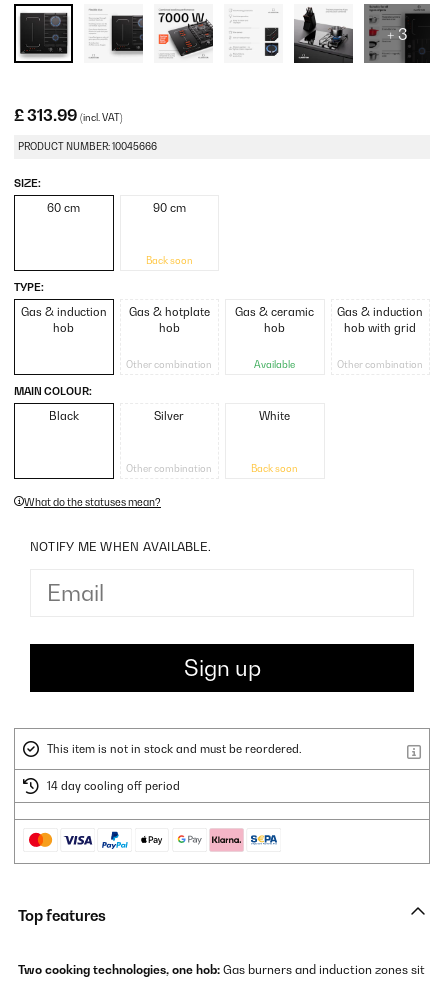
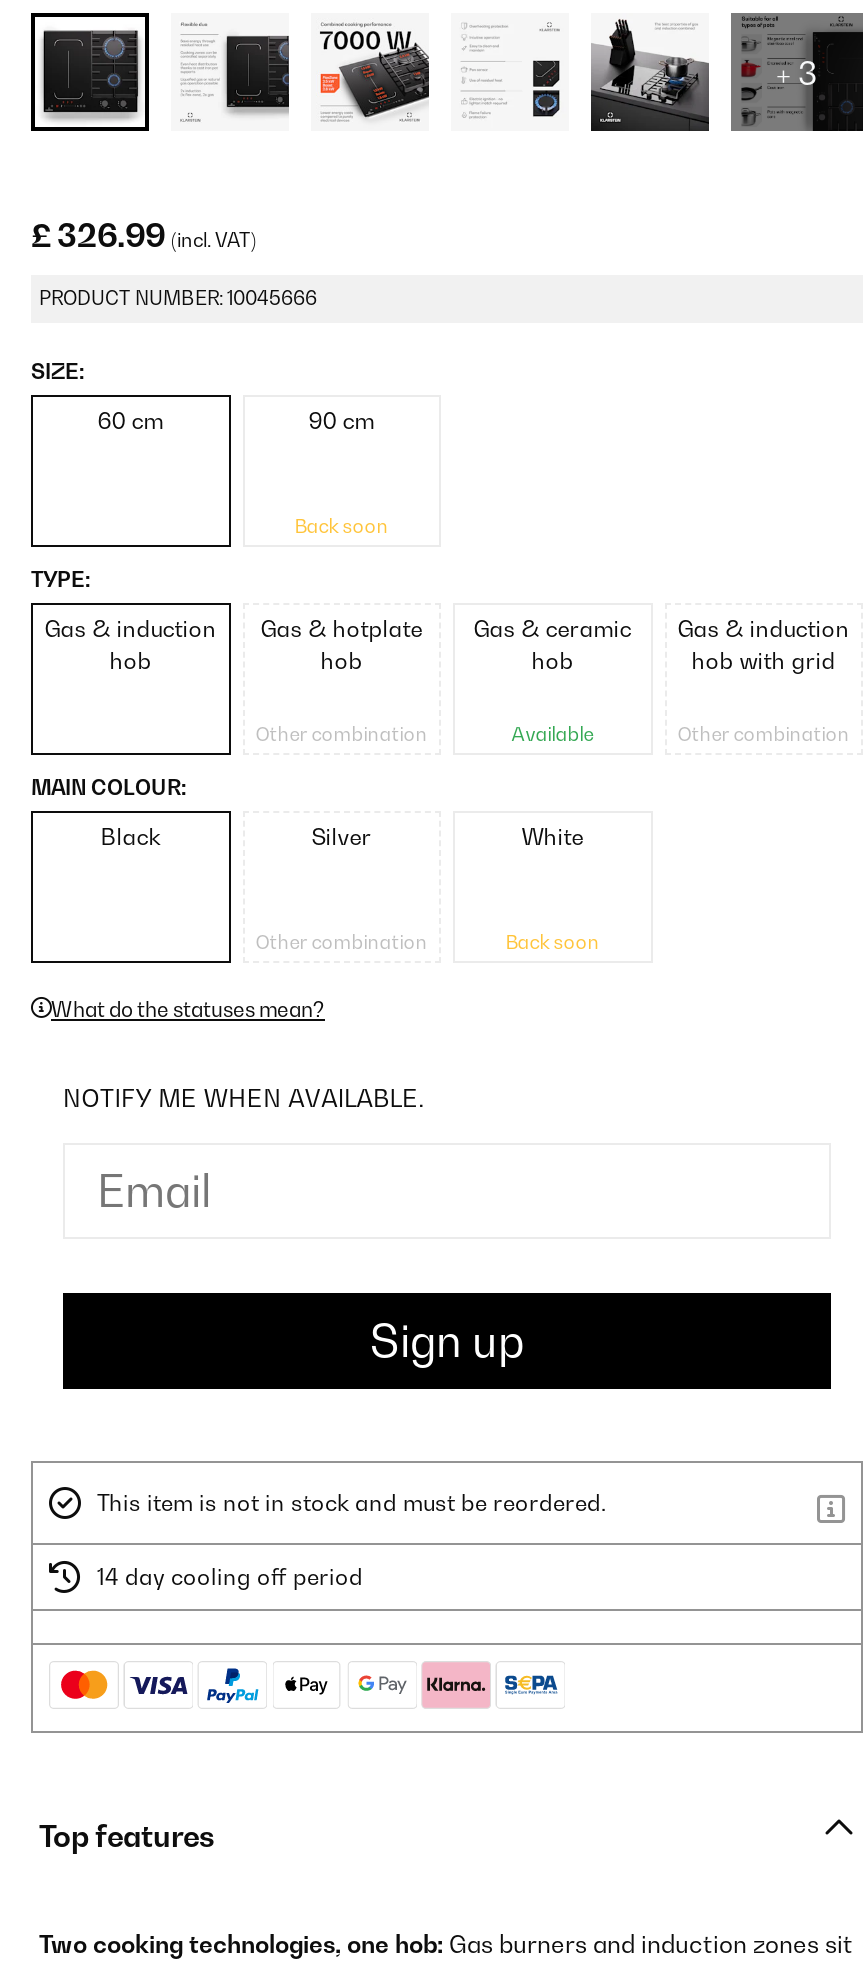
[14,105,123,125] £ 313.99 (incl. VAT) -> [31,216,257,256] £ 326.99 (incl. VAT)

